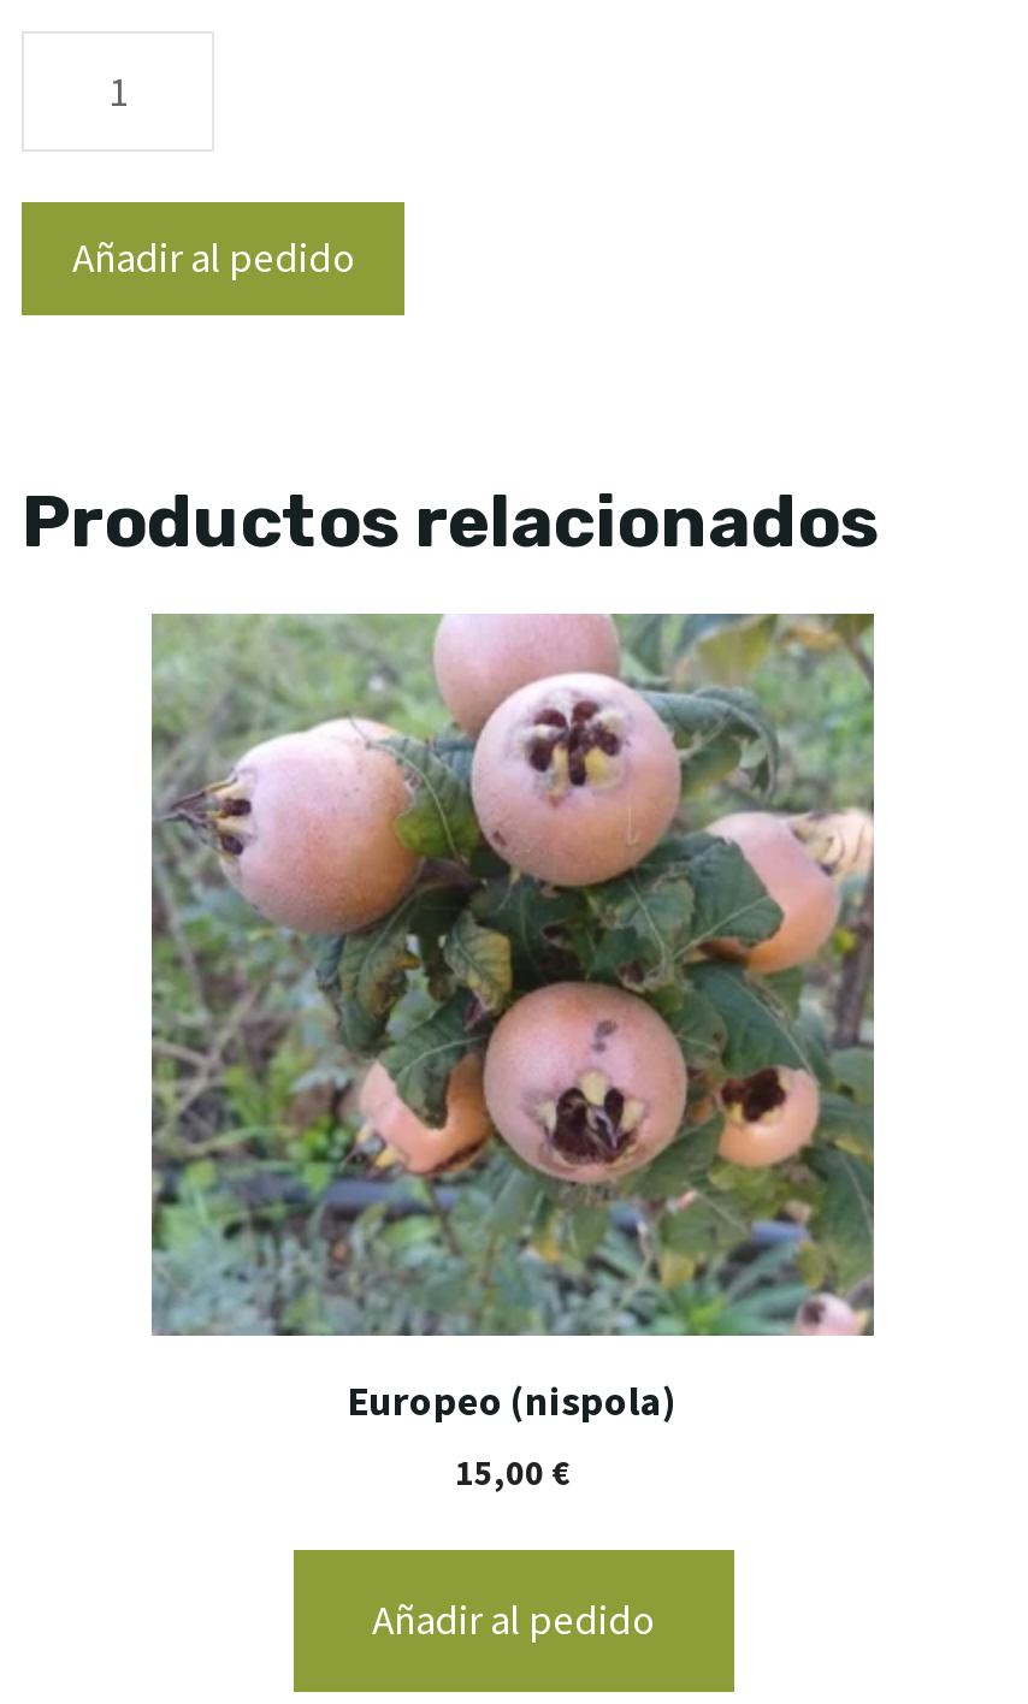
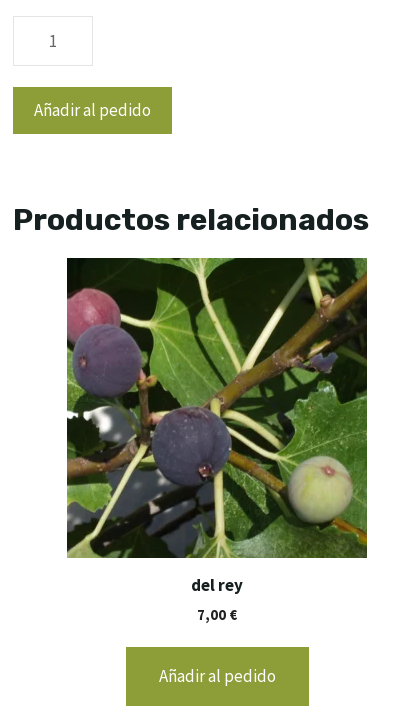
[149,611,876,1428] [image] | Europeo (nispola) -> [66,257,368,596] [image] | del rey
[455,1452,571,1496] 15,00 € -> [197,606,237,624] 7,00 €

